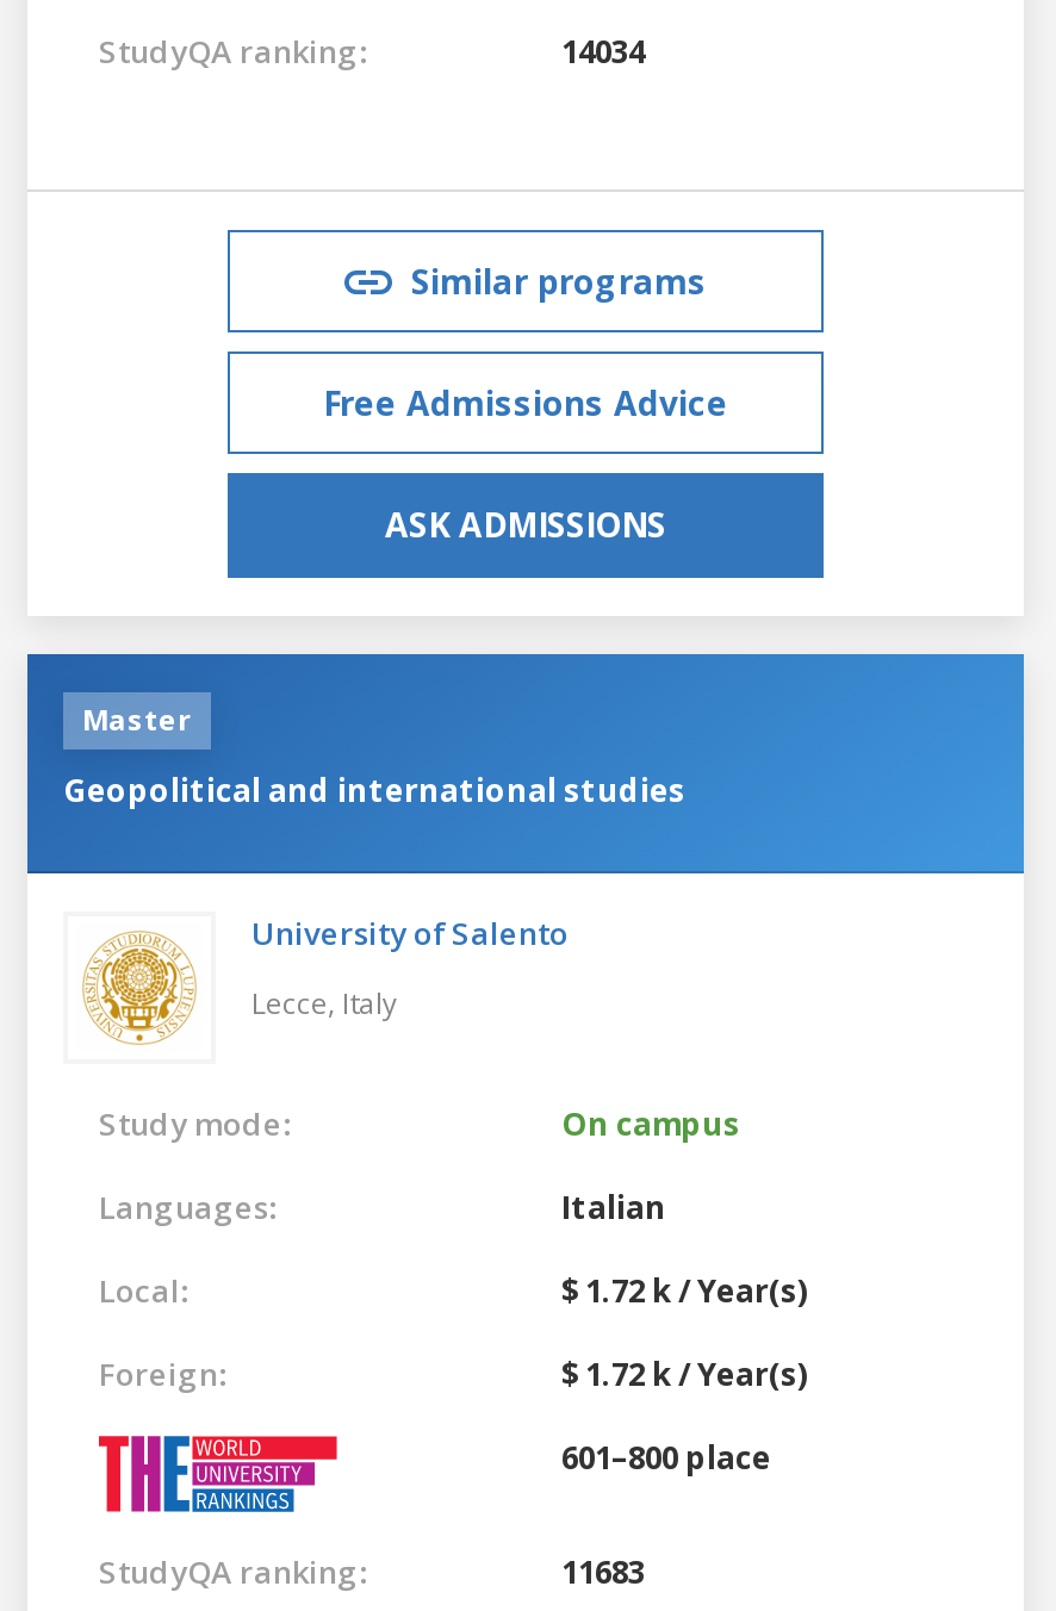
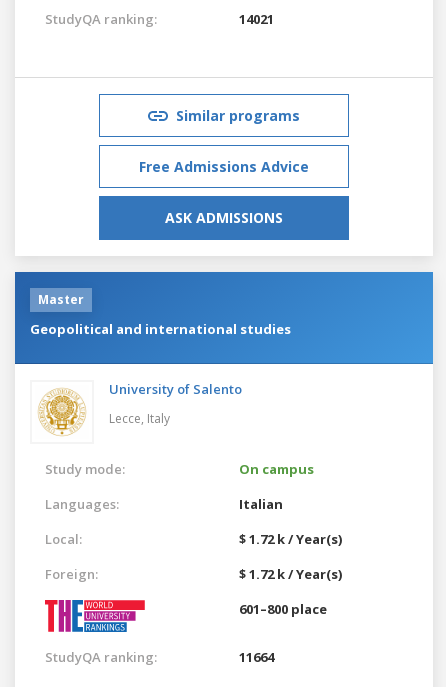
[561,29,645,72] 14034 -> [239,10,274,28] 14021
[561,1550,645,1593] 11683 -> [239,648,274,666] 11664

